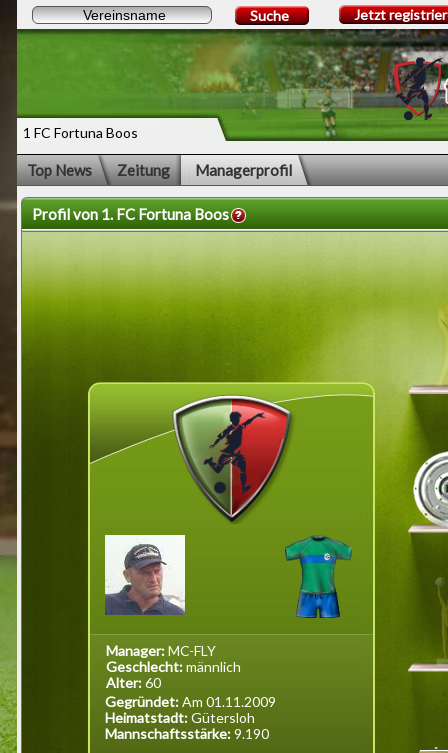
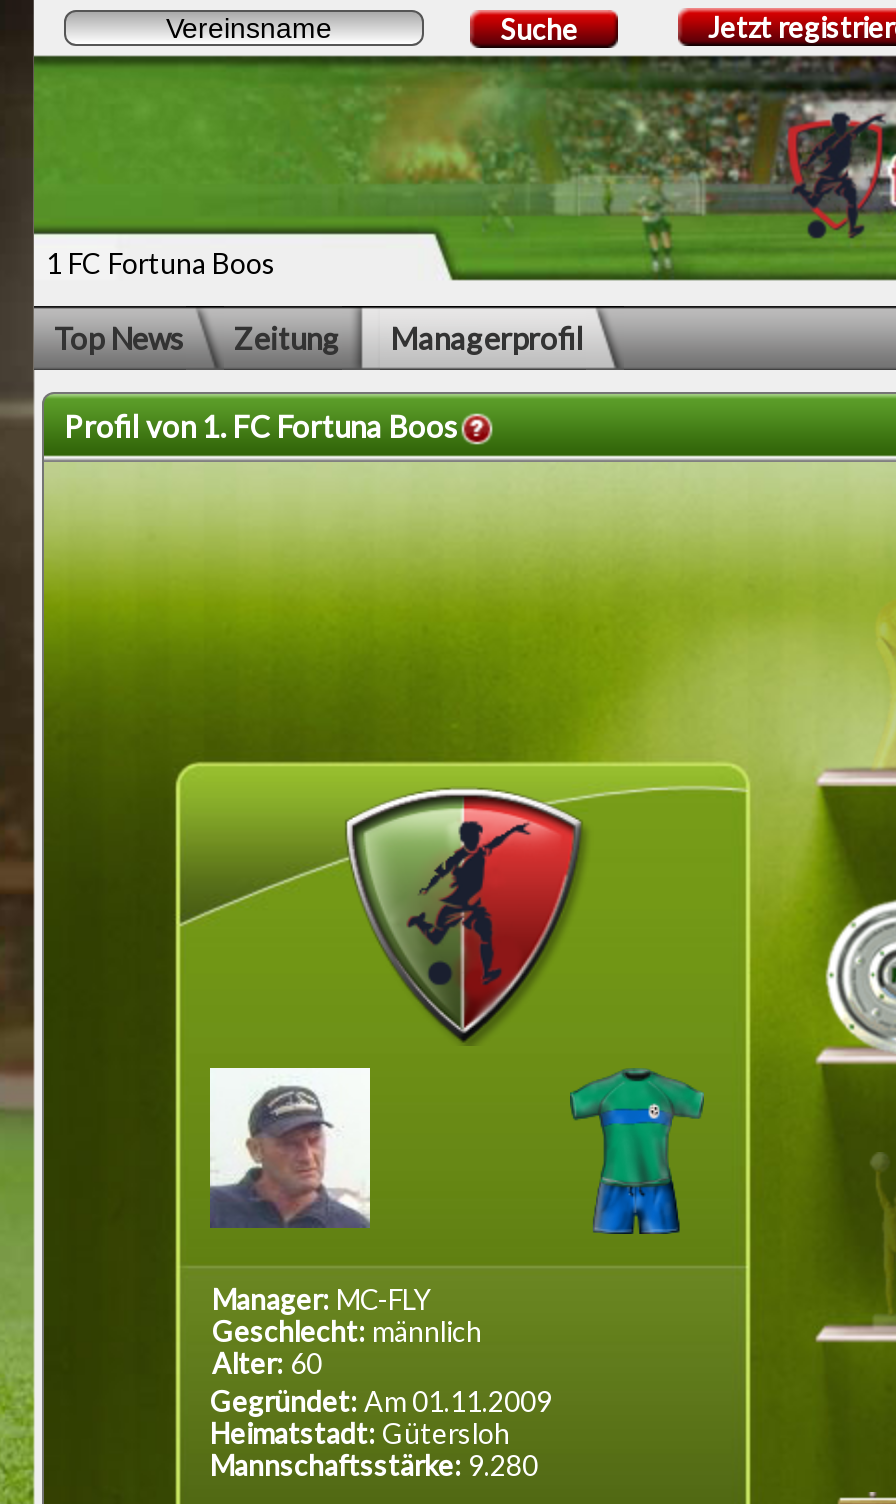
[105,725,269,742] Mannschaftsstärke: 9.190 -> [210,1448,538,1482] Mannschaftsstärke: 9.280

